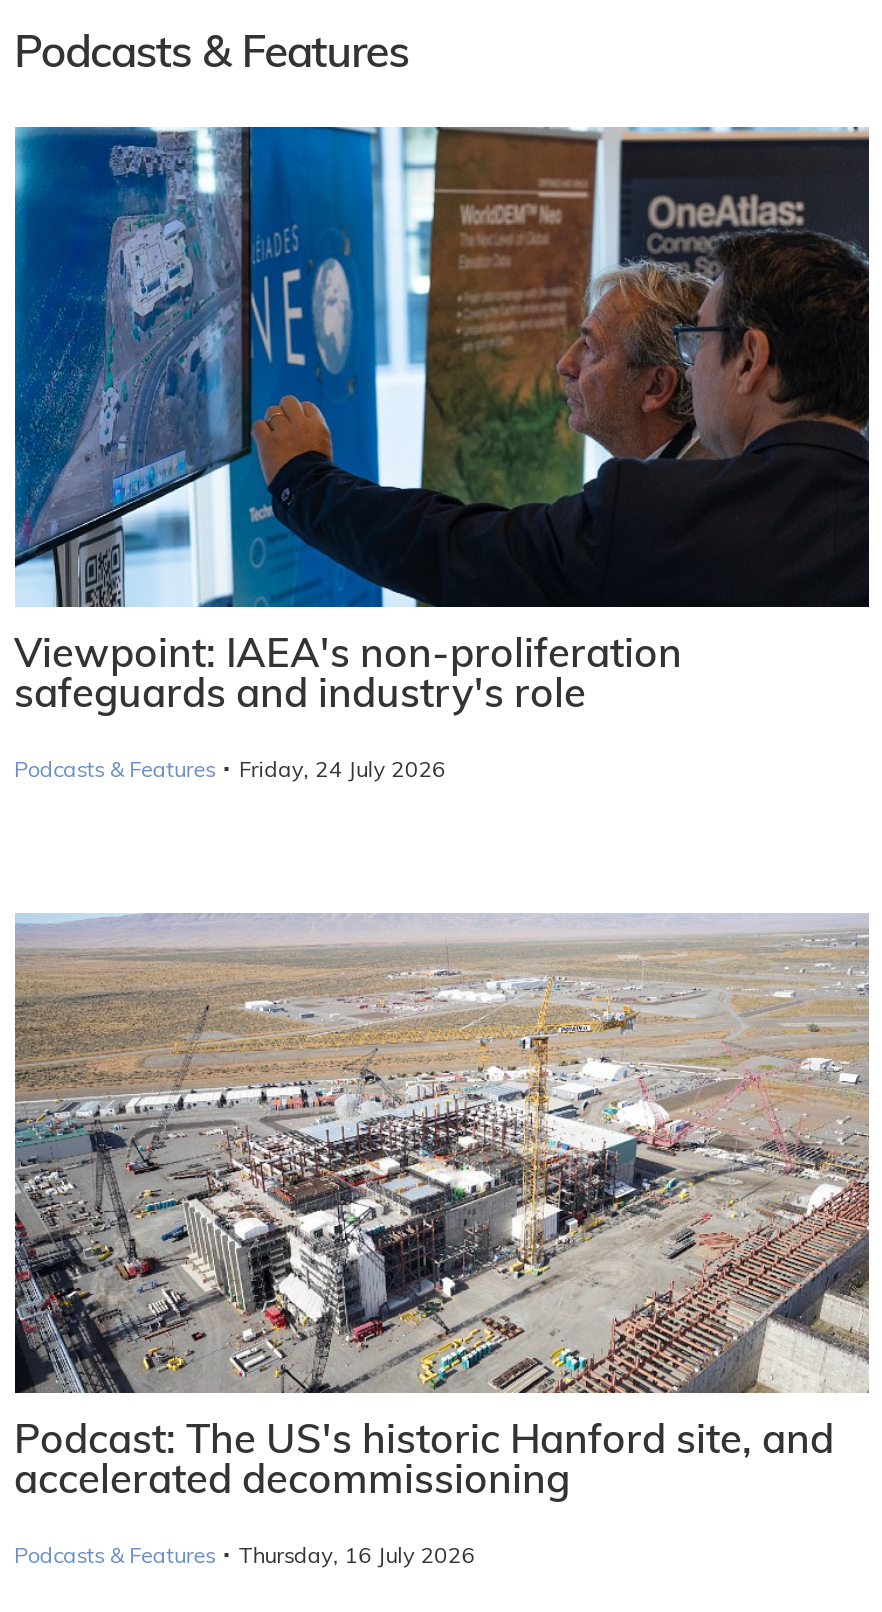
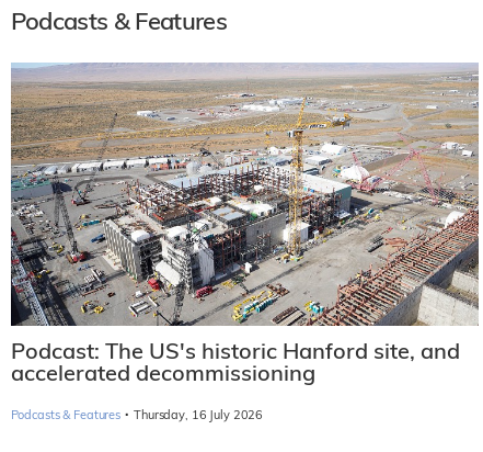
[13,125,871,785] [image] | Viewpoint: IAEA's non-proliferation | safeguards and industry's role | Podcasts & Features · Friday, 24 July 2026 -> none

